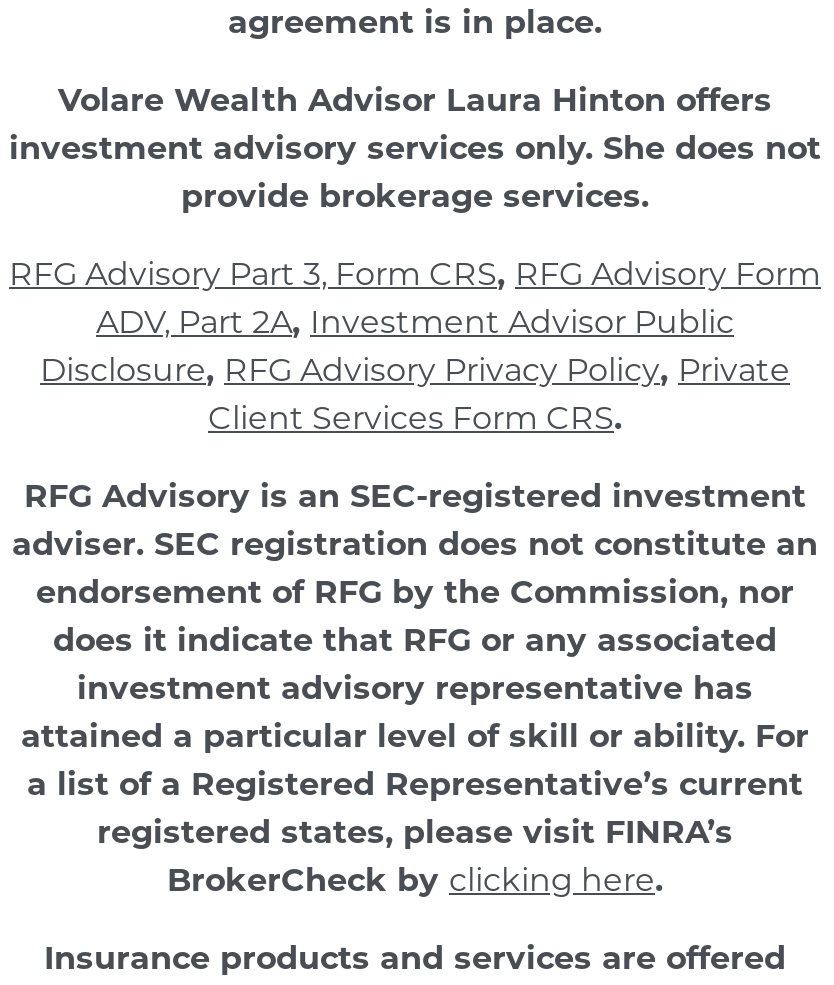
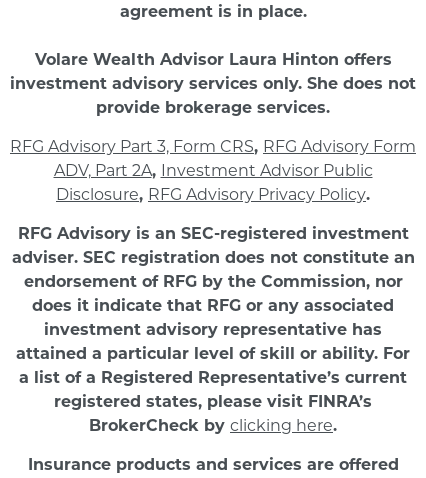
[40,357,790,437] Disclosure, RFG Advisory Privacy Policy, Private | Client Services Form CRS. -> [56,188,370,204] Disclosure, RFG Advisory Privacy Policy.

